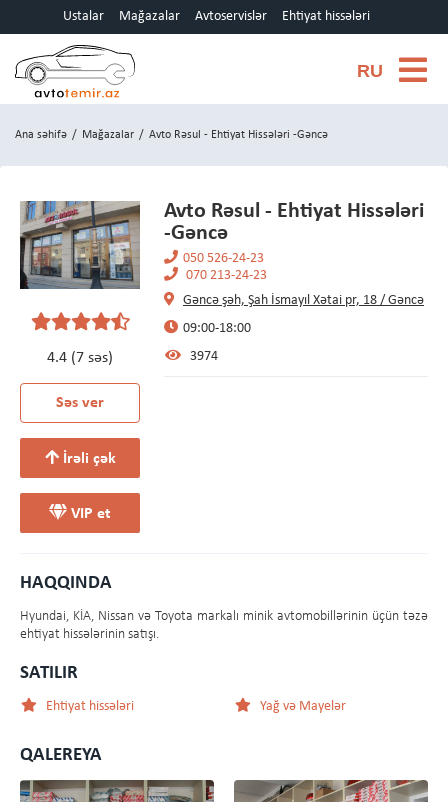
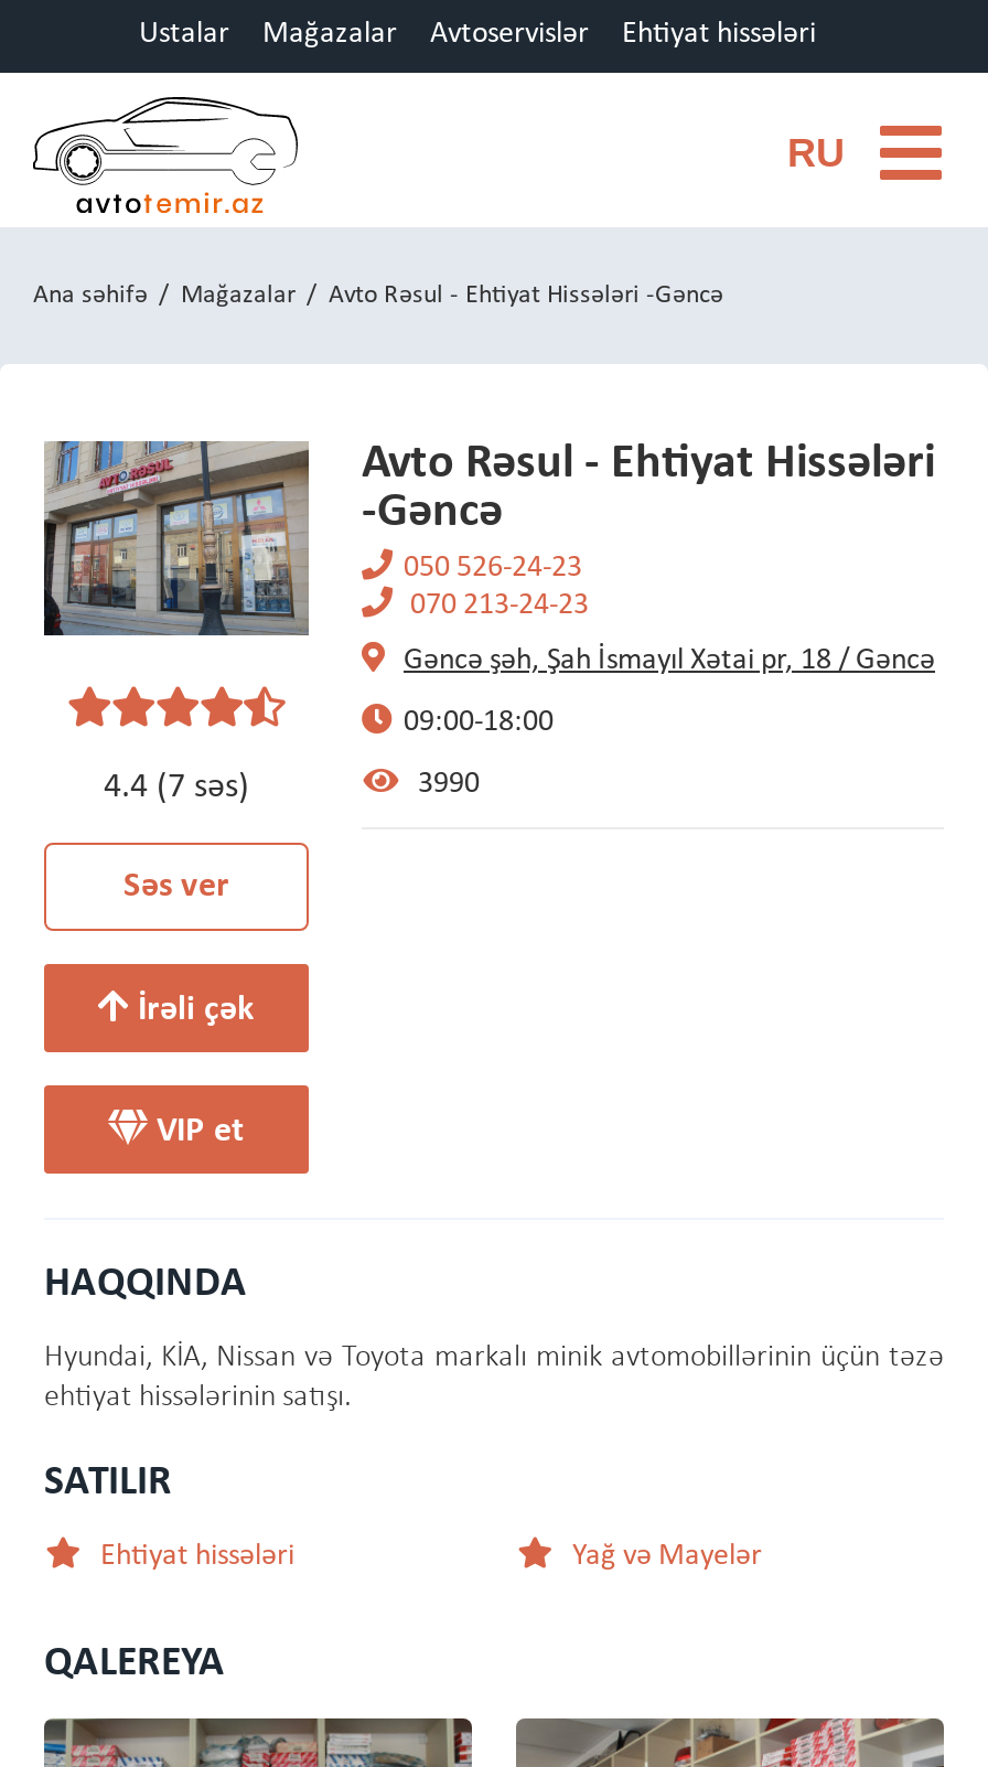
[186,349,217,364] 3974 -> [411,768,480,801] 3990

